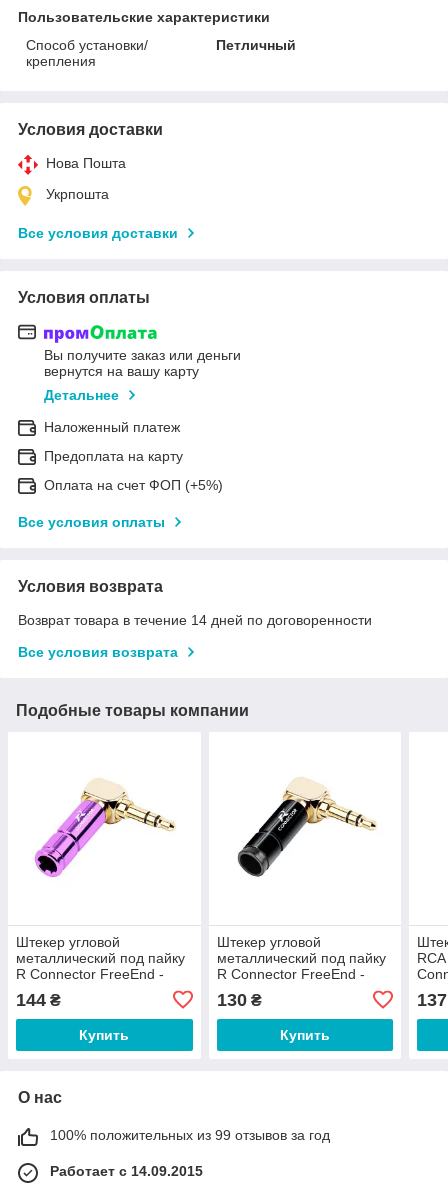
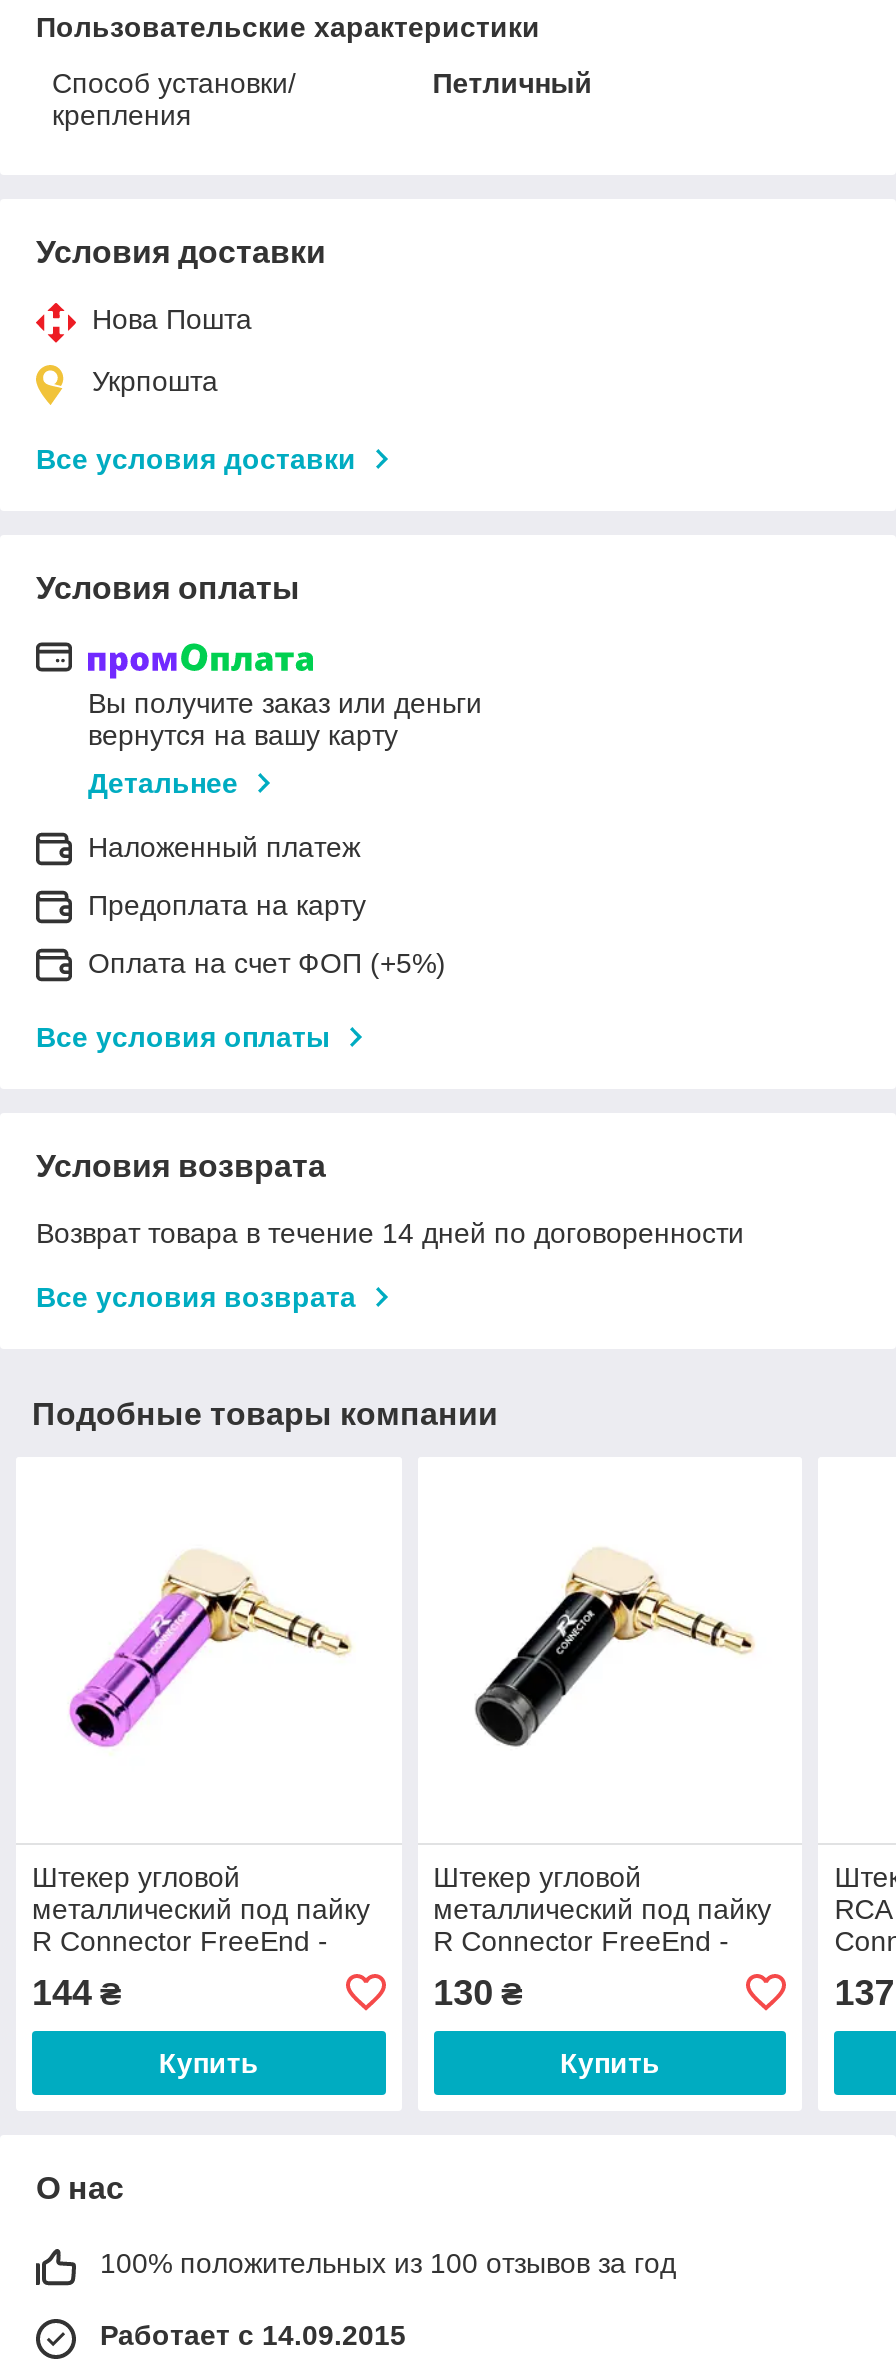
[50,1127,330,1143] 100% положительных из 99 отзывов за год -> [100,2247,676,2279] 100% положительных из 100 отзывов за год

